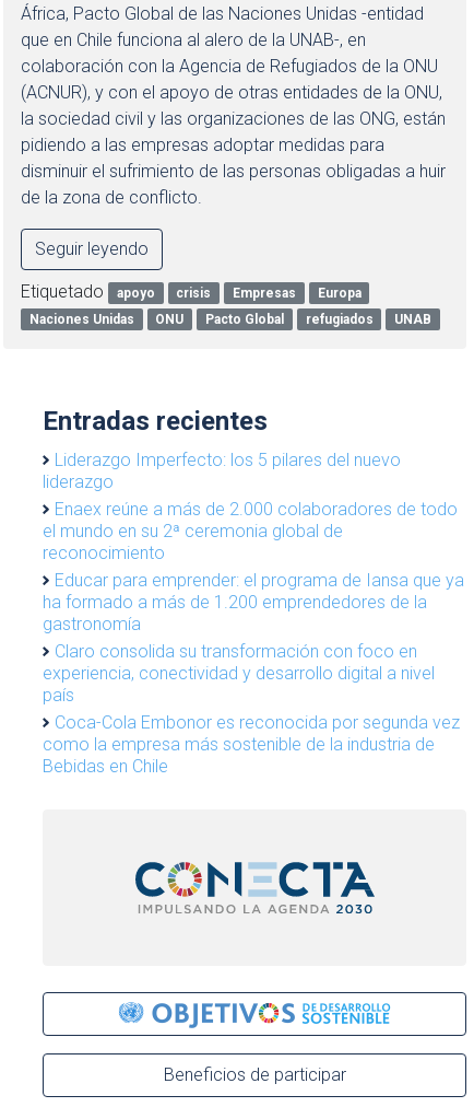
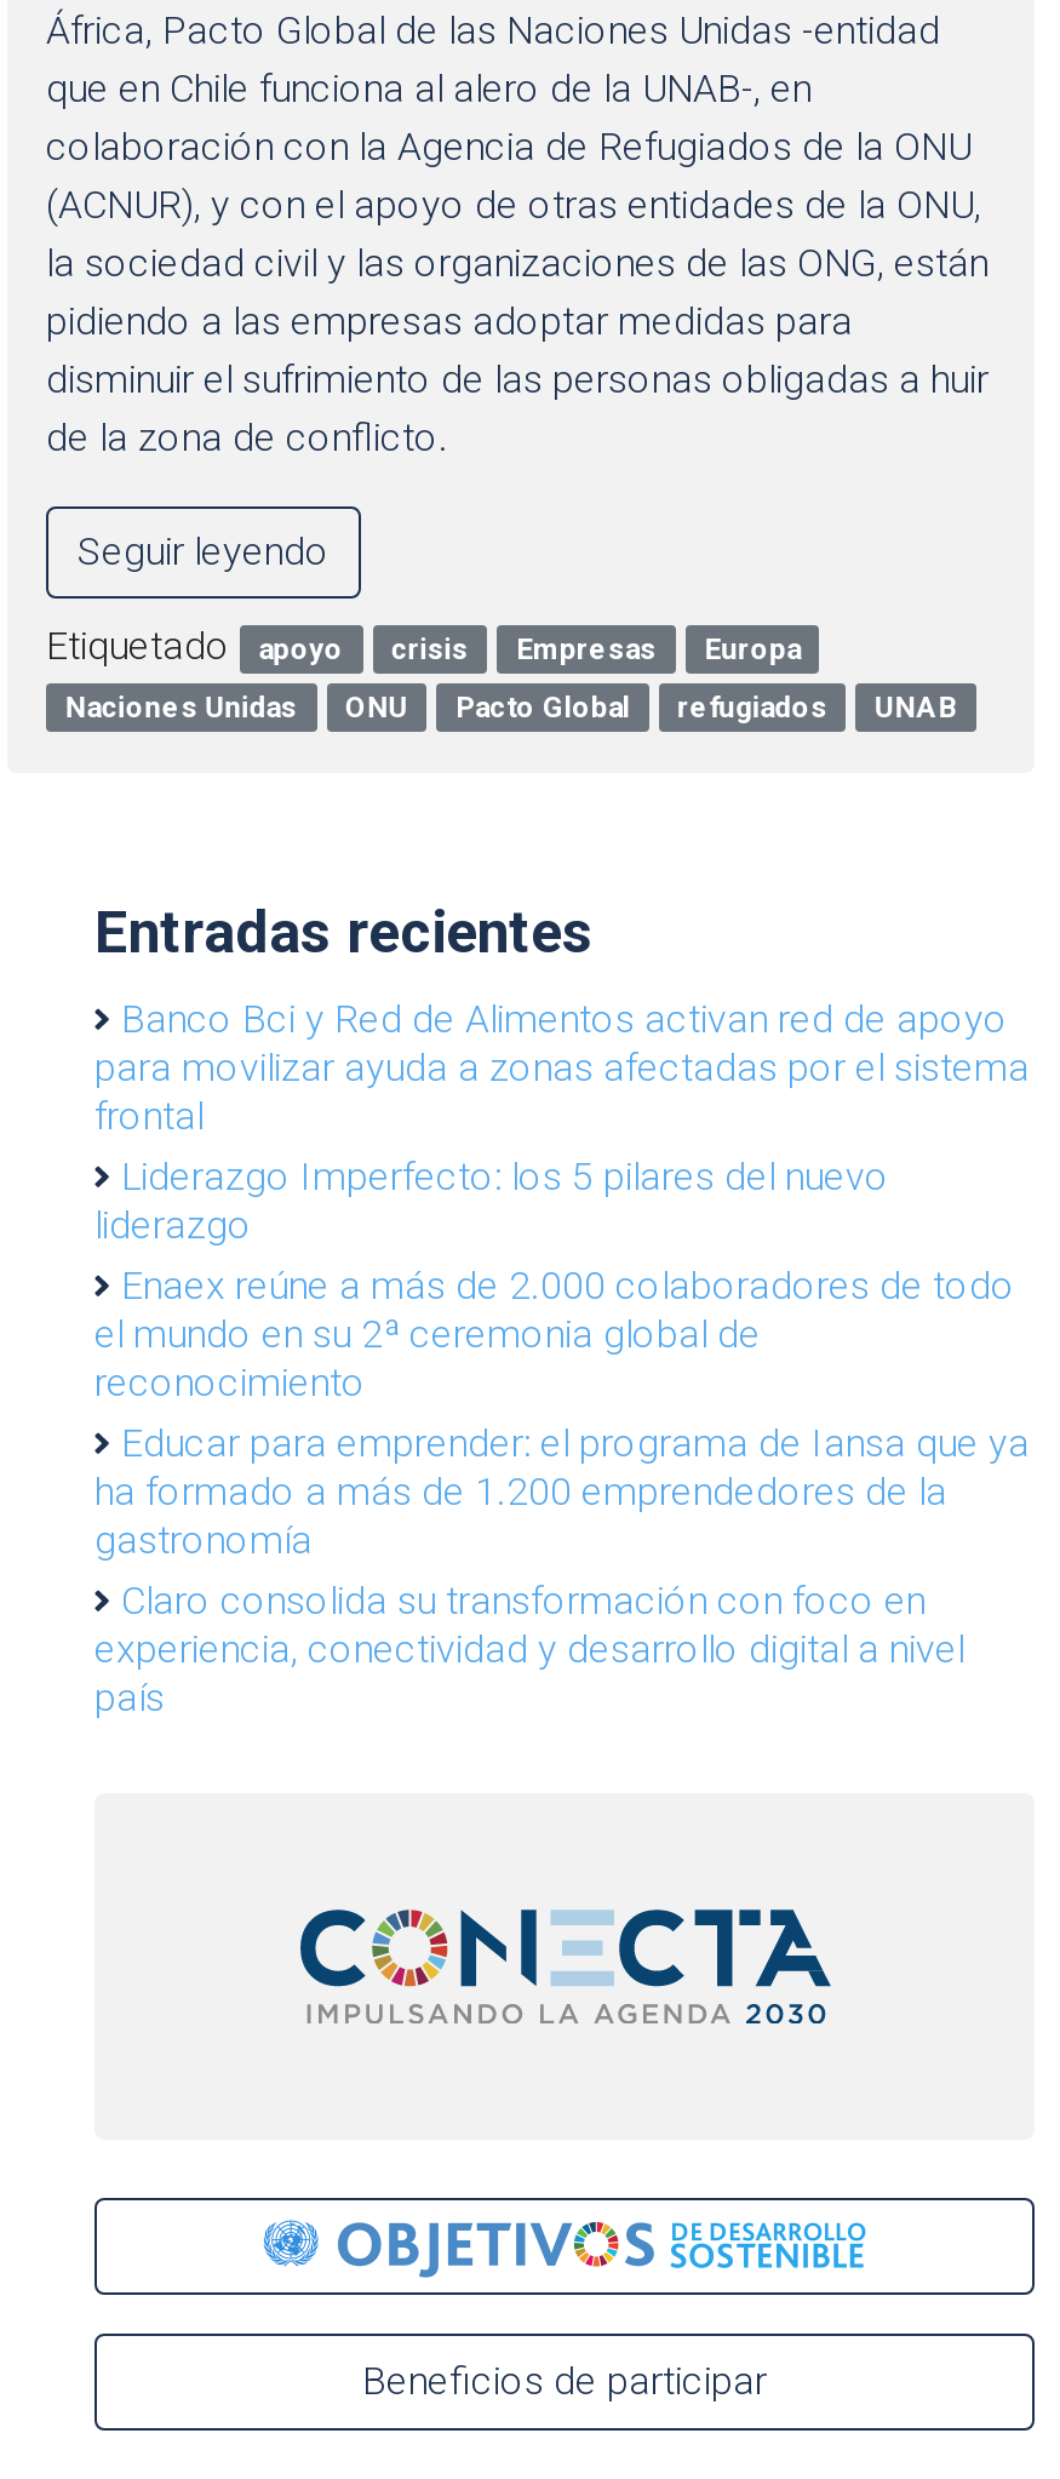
none -> [94,996,1030,1139] Banco Bci y Red de Alimentos activan red de apoyo | para movilizar ayuda a zonas afectadas por el sistema | frontal
moved [43,450,464,706] -> [94,1153,1030,1721]: Liderazgo Imperfecto: los 5 pilares del nuevo | liderazgo | Enaex reúne a más de 2.000 colaboradores de todo | ... | experiencia, conectividad y desarrollo digital a nivel | país
[43,712,460,777] Coca-Cola Embonor es reconocida por segunda vez | como la empresa más sostenible de la industria de | Bebidas en Chile -> none

